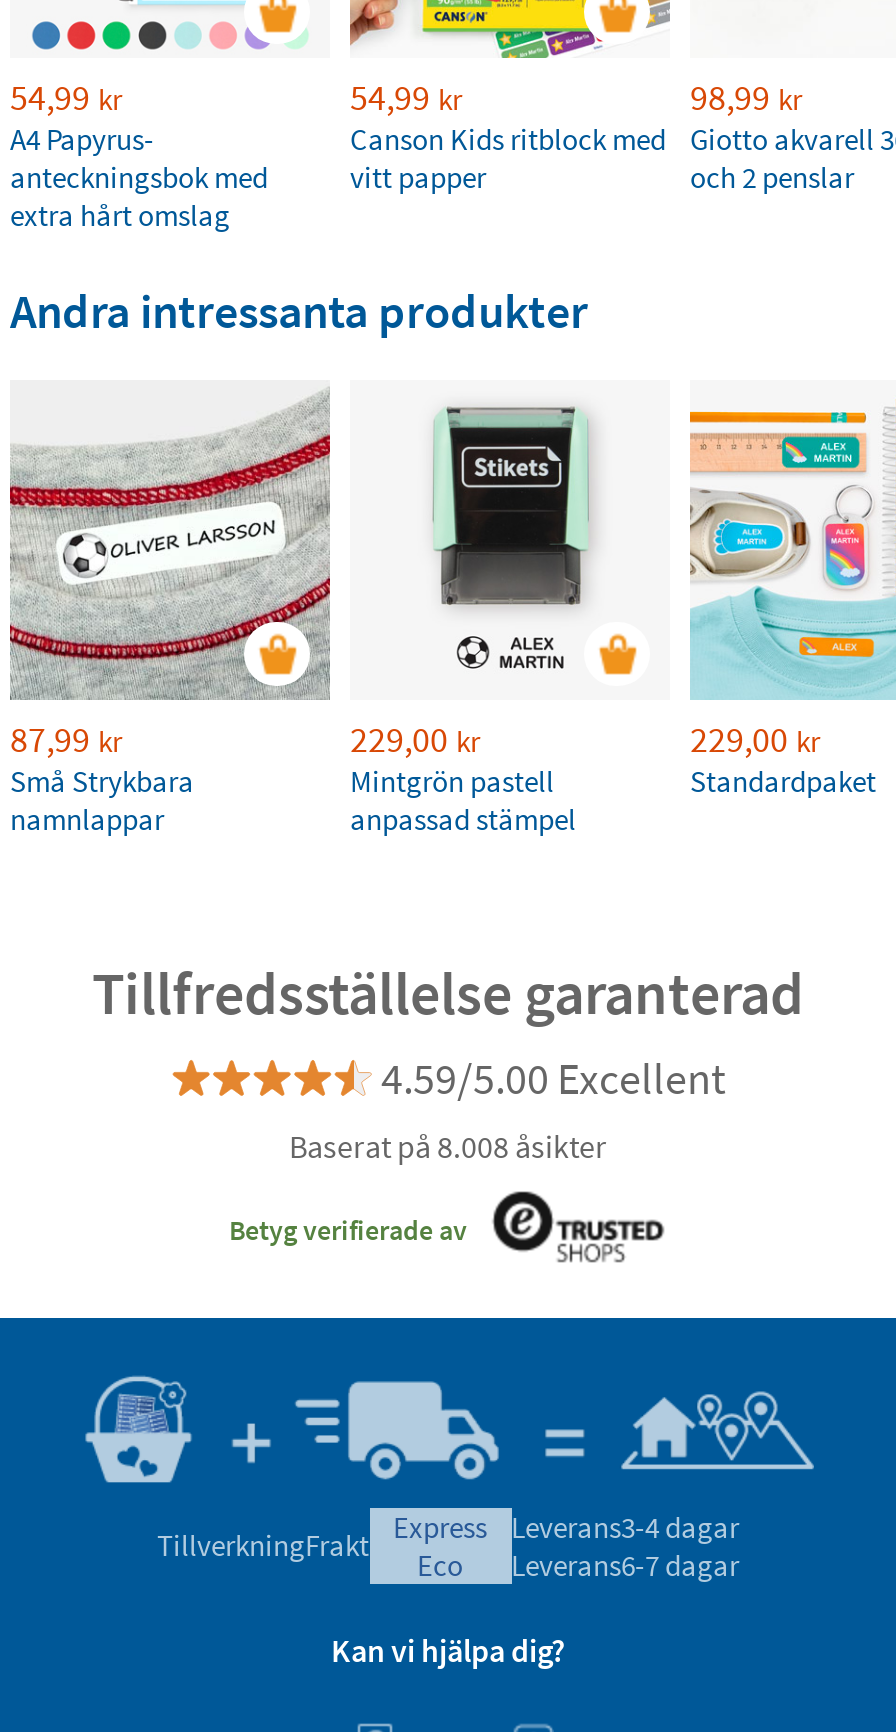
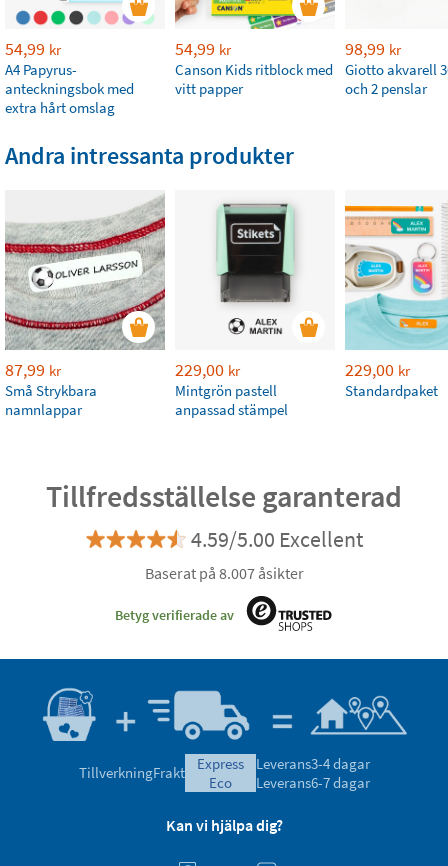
[289,1127,607,1167] Baserat på 8.008 åsikter -> [144,563,303,583] Baserat på 8.007 åsikter

